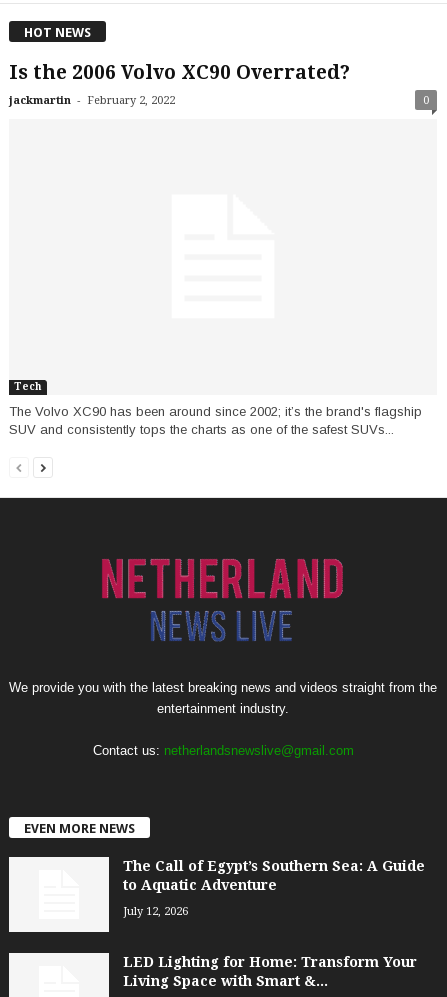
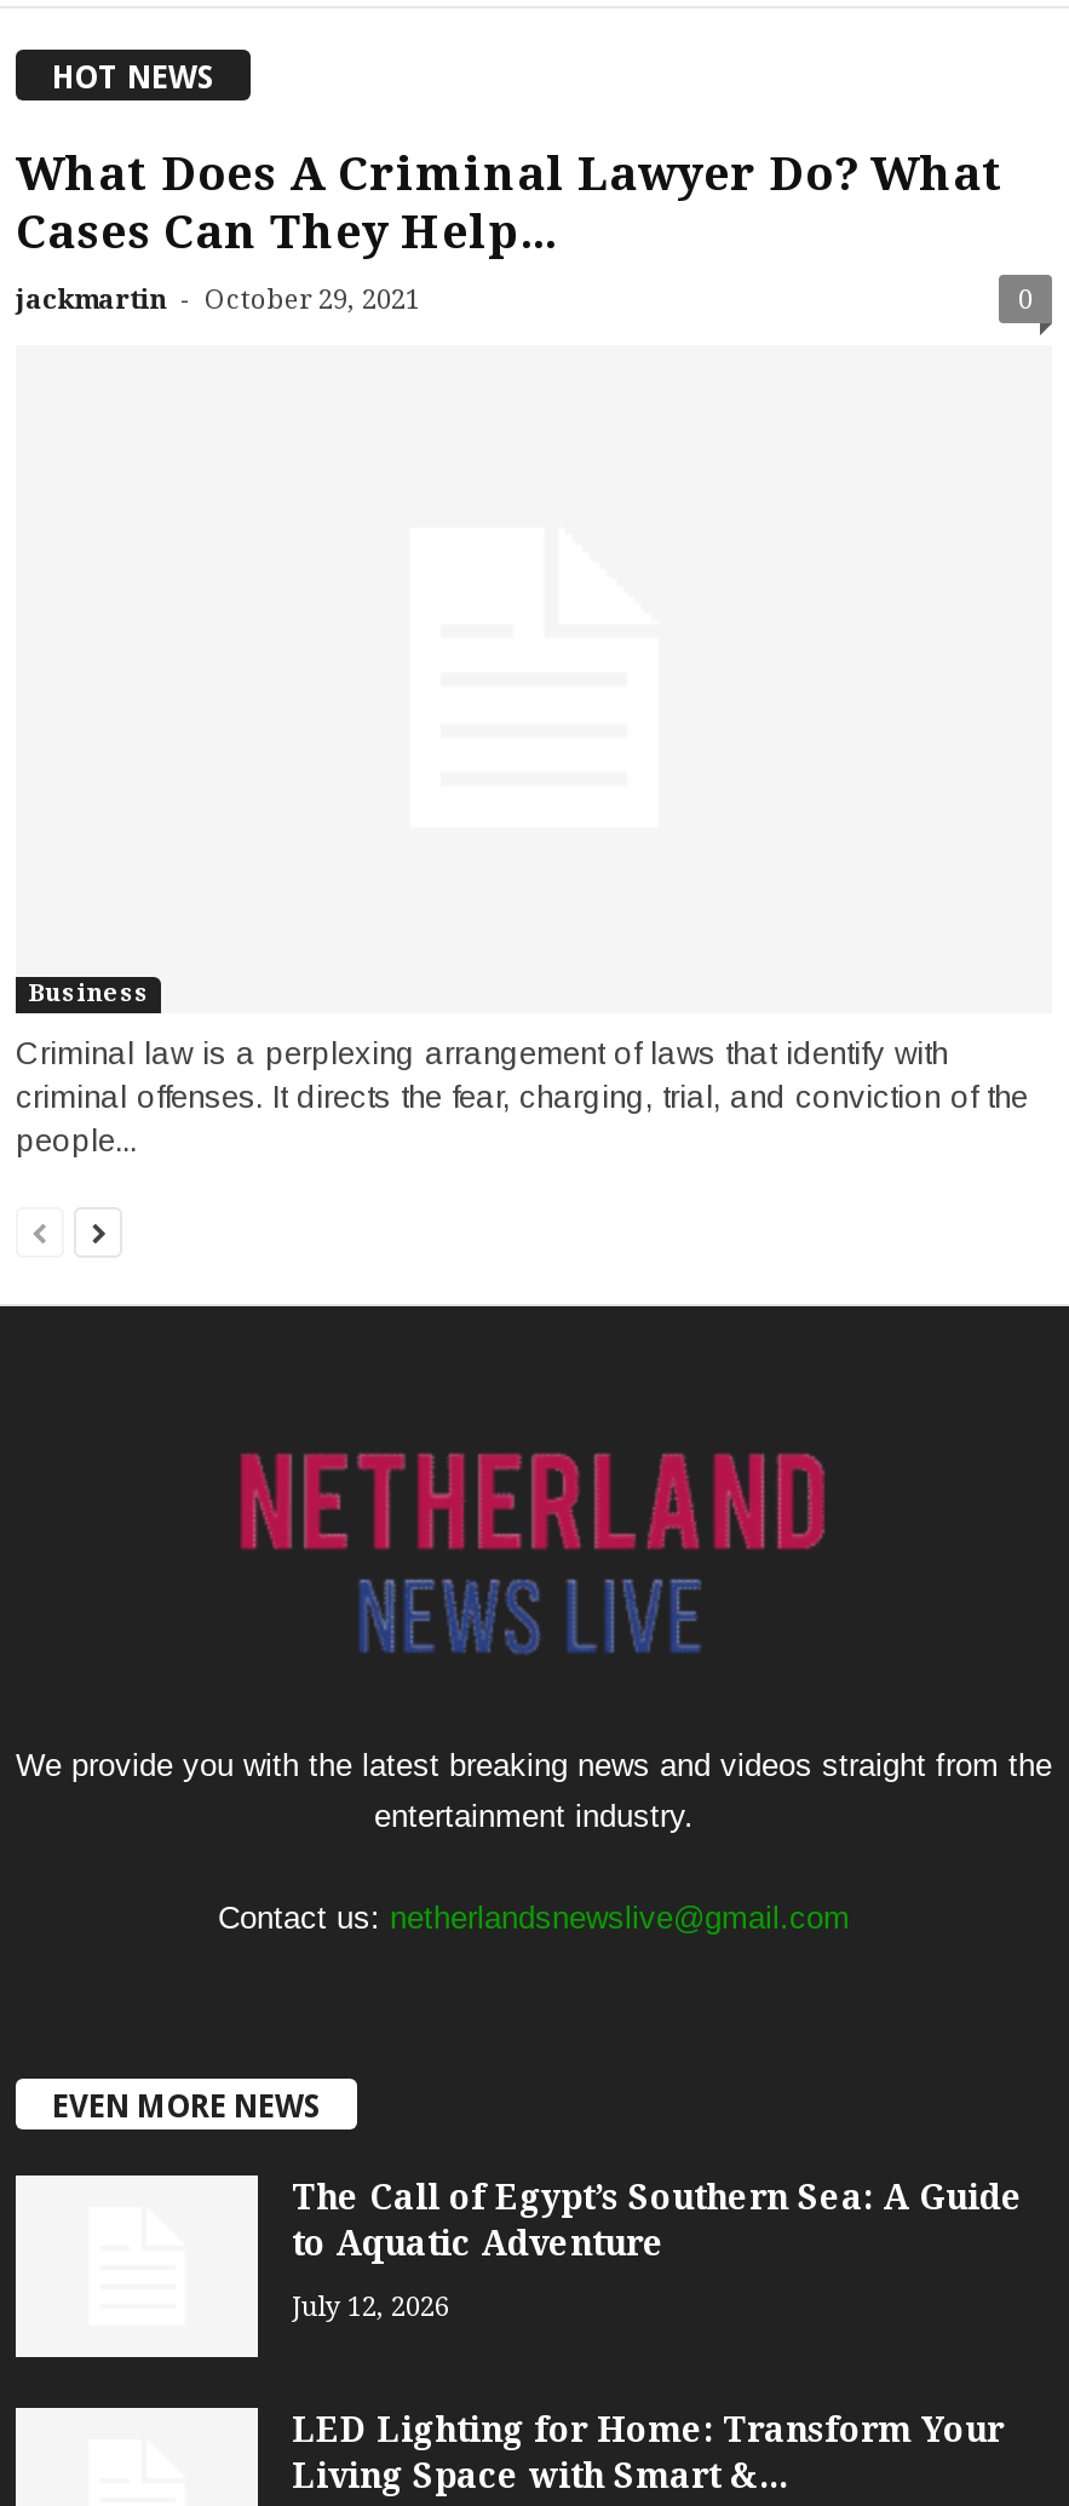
[9,60,350,106] Is the 2006 Volvo XC90 Overrated? | jackmartin - February 2, 2022 -> [16,145,1004,315] What Does A Criminal Lawyer Do? What | Cases Can They Help... | jackmartin - October 29, 2021
[14,381,42,392] Tech -> [28,980,149,1007] Business
[9,404,422,437] The Volvo XC90 has been around since 2002; it’s the brand's flagship | SUV and consistently tops the charts as one of the safest SUVs... -> [16,1036,1028,1159] Criminal law is a perplexing arrangement of laws that identify with | criminal offenses. It directs the fear, charging, trial, and conviction of the | people...

